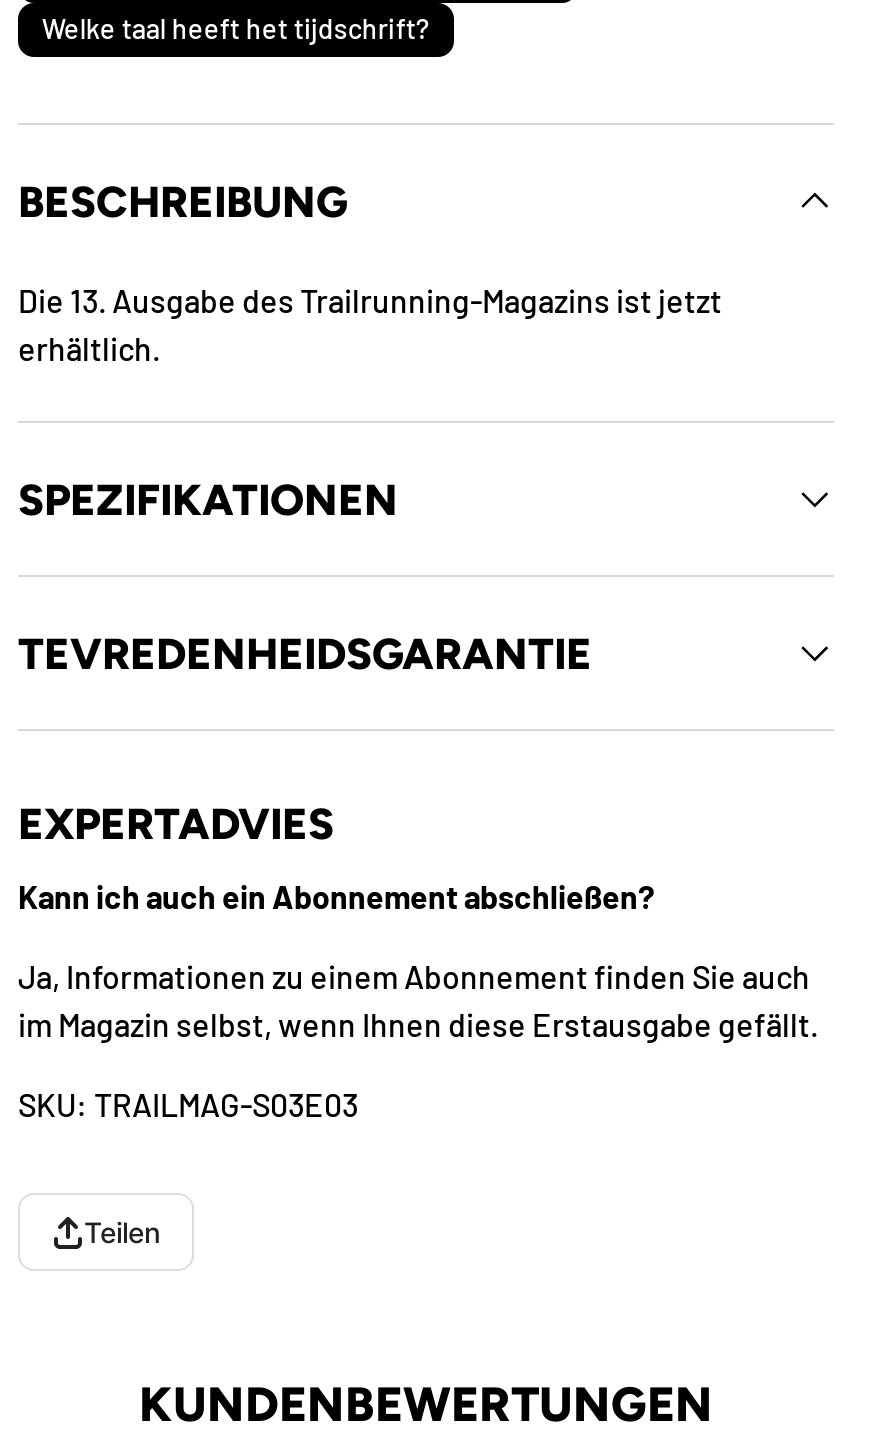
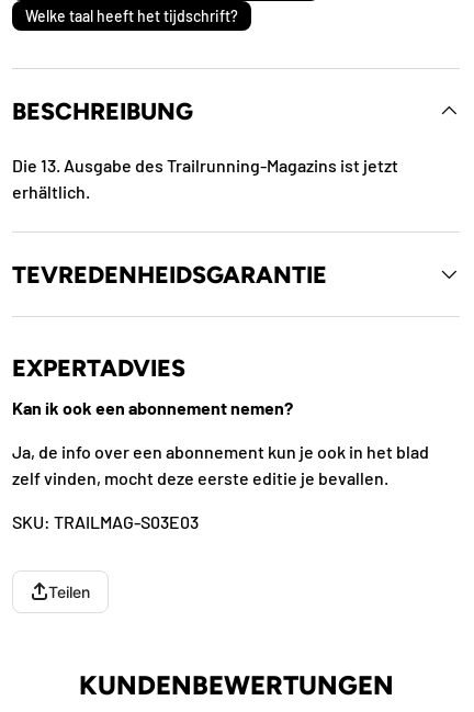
[18,474,398,526] SPEZIFIKATIONEN -> none
[18,878,654,916] Kann ich auch ein Abonnement abschließen? -> [12,397,293,418] Kan ik ook een abonnement nemen?
[18,958,818,1044] Ja, Informationen zu einem Abonnement finden Sie auch | im Magazin selbst, wenn Ihnen diese Erstausgabe gefällt. -> [12,441,429,488] Ja, de info over een abonnement kun je ook in het blad | zelf vinden, mocht deze eerste editie je bevallen.

